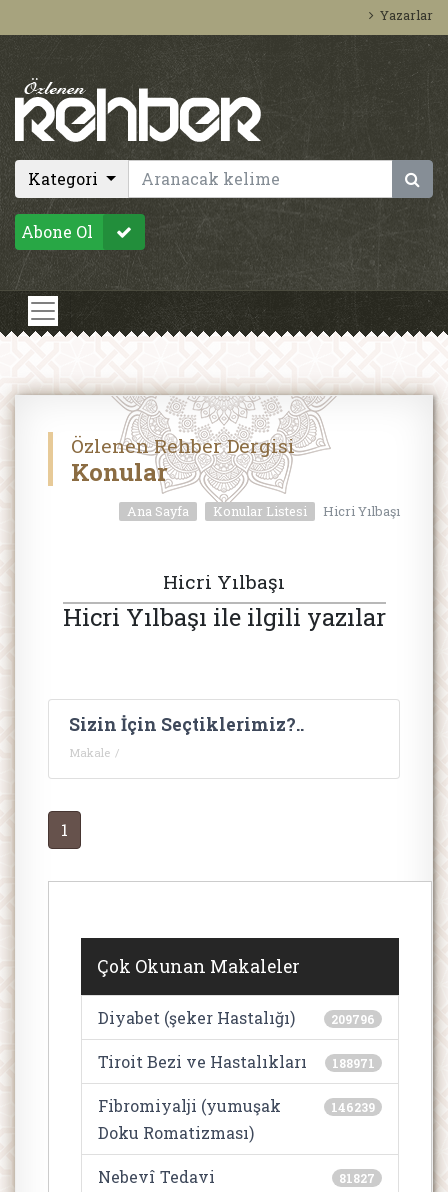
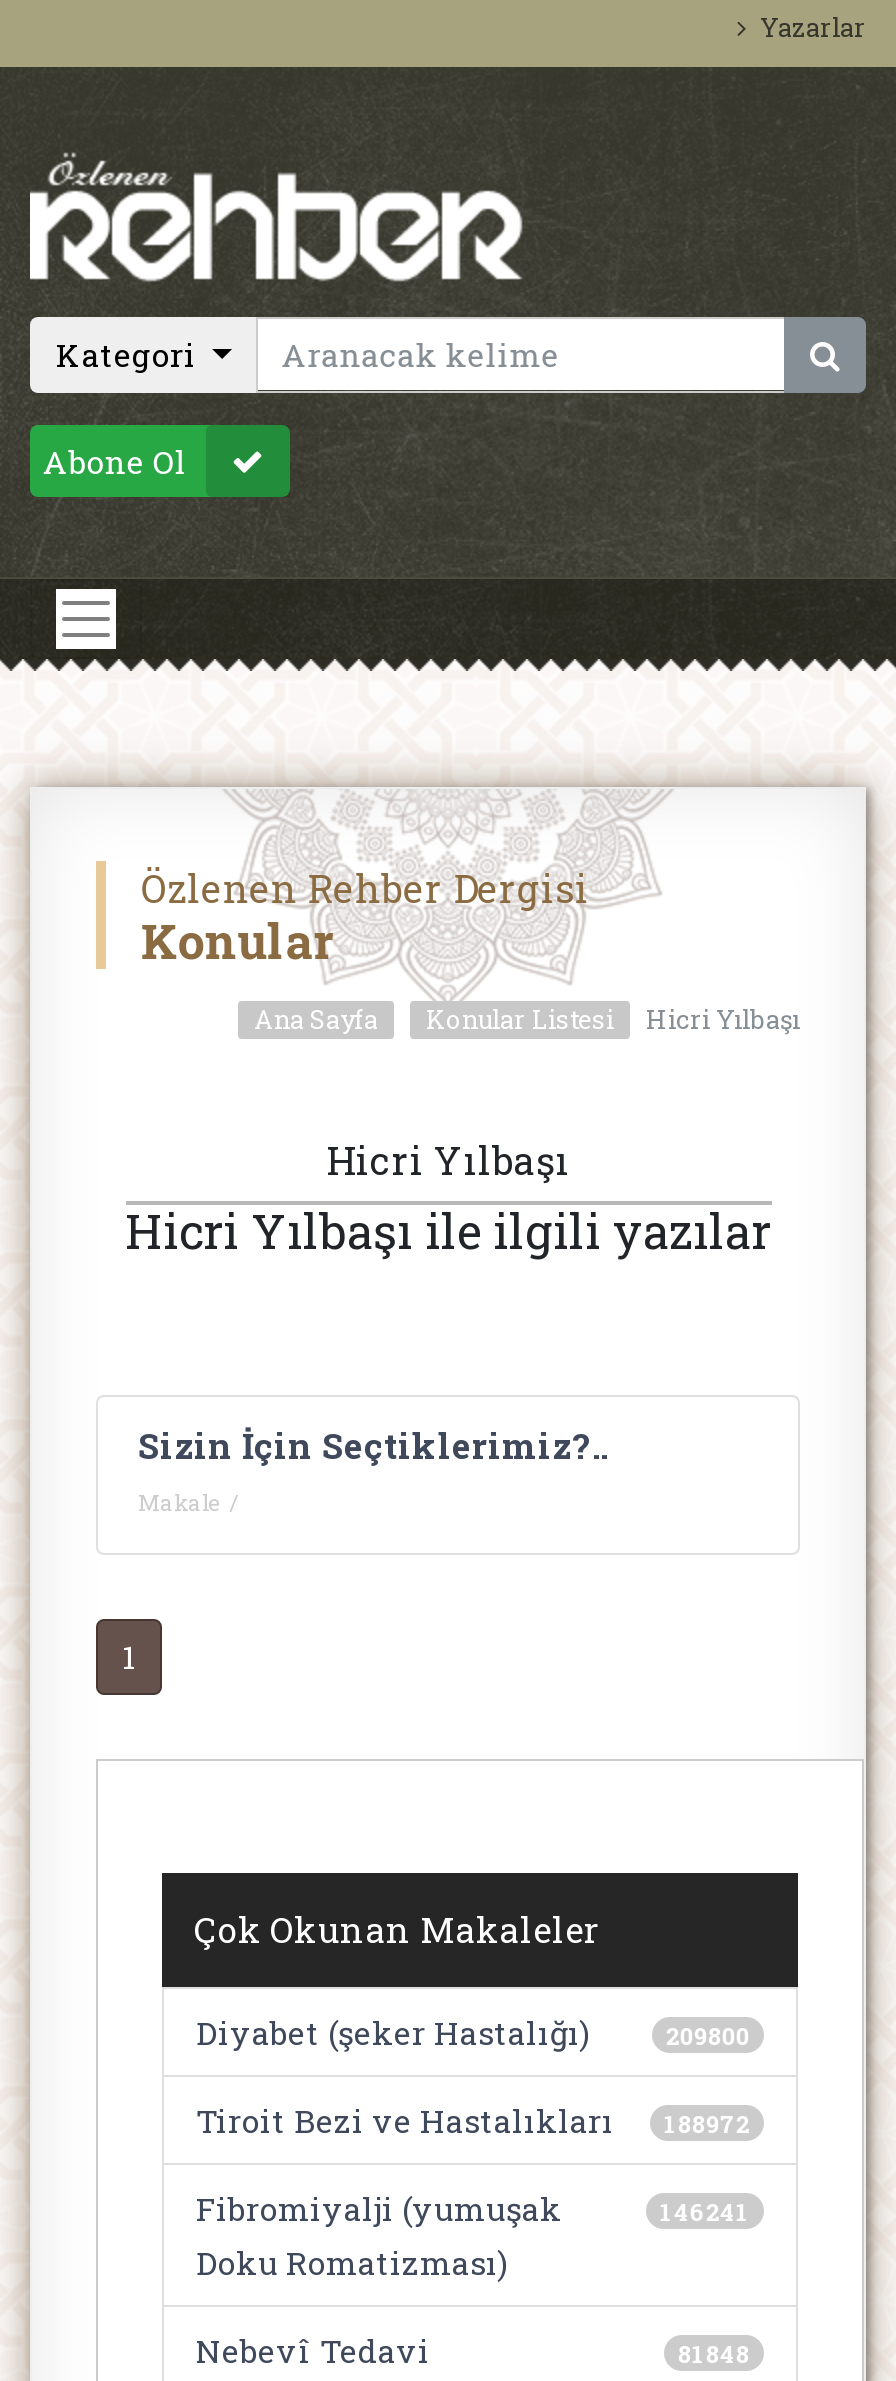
[331,1011,375,1027] 209796 -> [666,2019,750,2051] 209800
[98,1051,375,1072] Tiroit Bezi ve Hastalıkları 188971 -> [196,2099,750,2141] Tiroit Bezi ve Hastalıkları 188972
[331,1099,375,1115] 146239 -> [660,2195,750,2227] 146241
[339,1170,375,1186] 81827 -> [678,2337,750,2369] 81848

